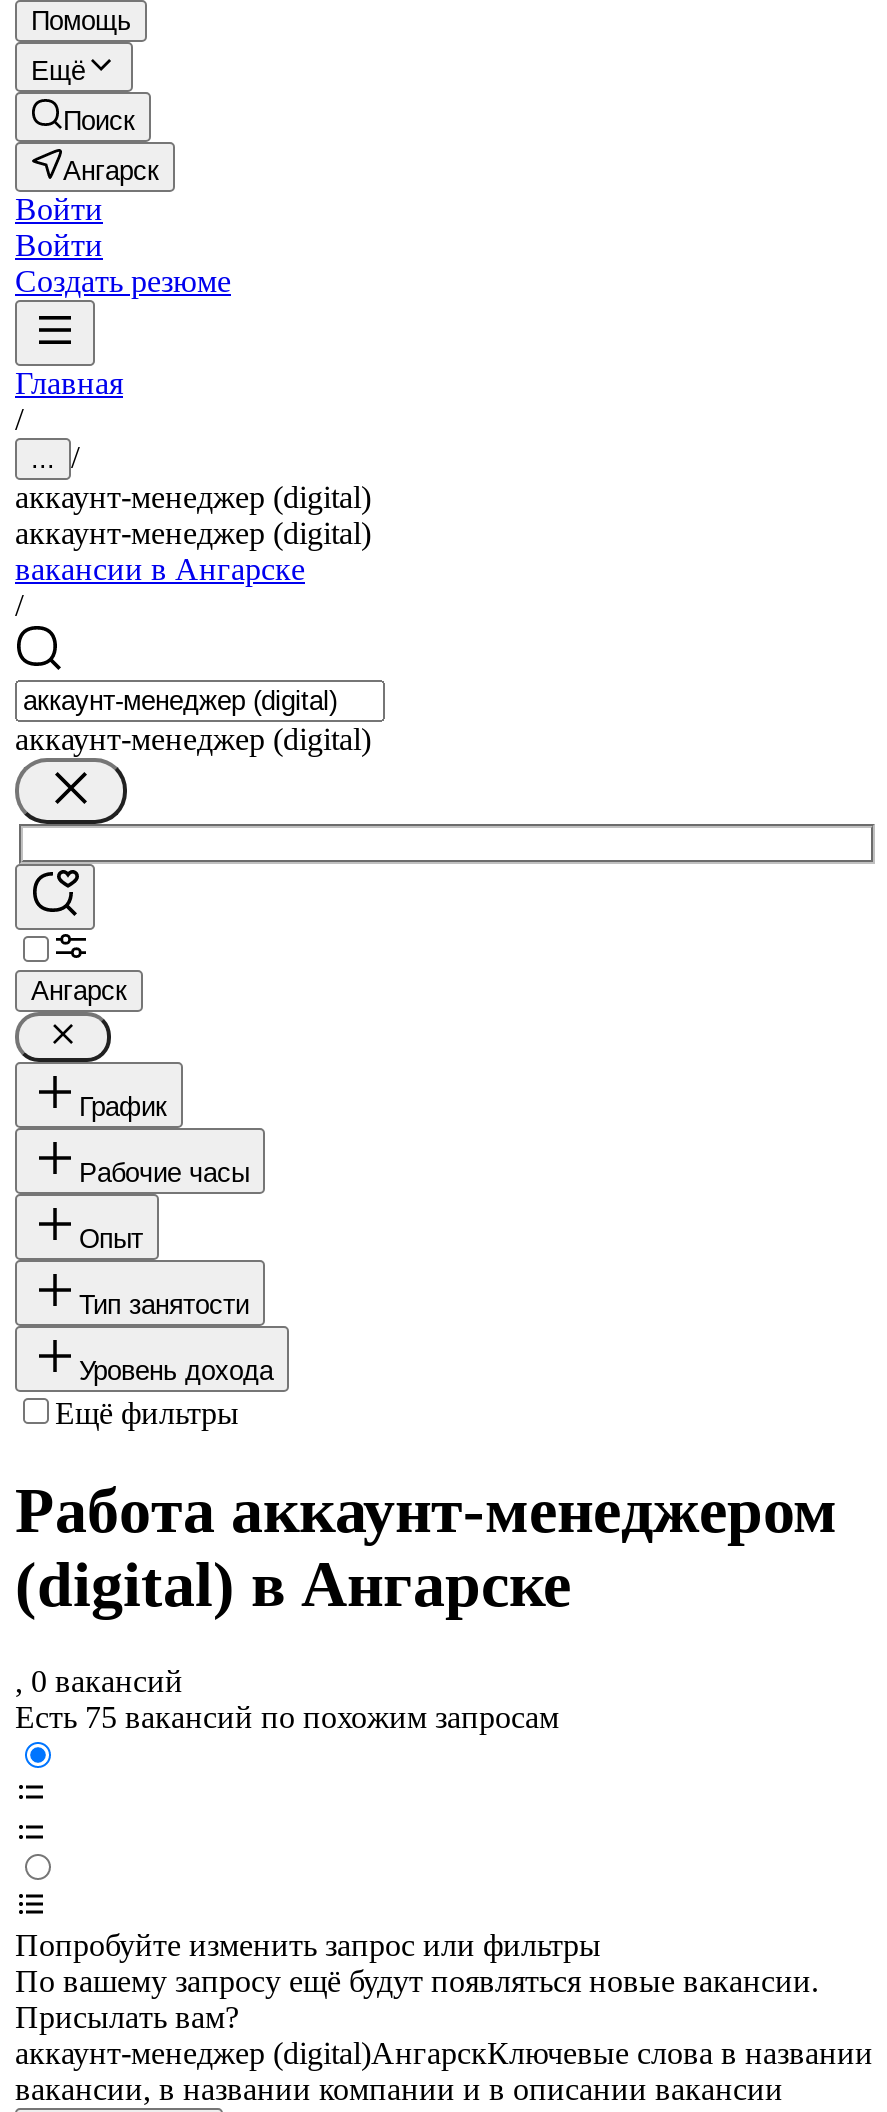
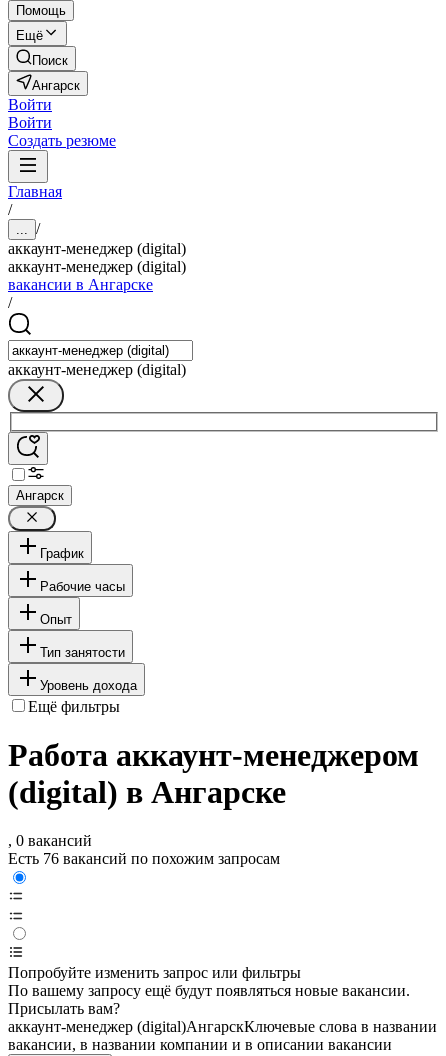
[15,1701,559,1735] Есть 75 вакансий по похожим запросам -> [8,850,280,867] Есть 76 вакансий по похожим запросам

